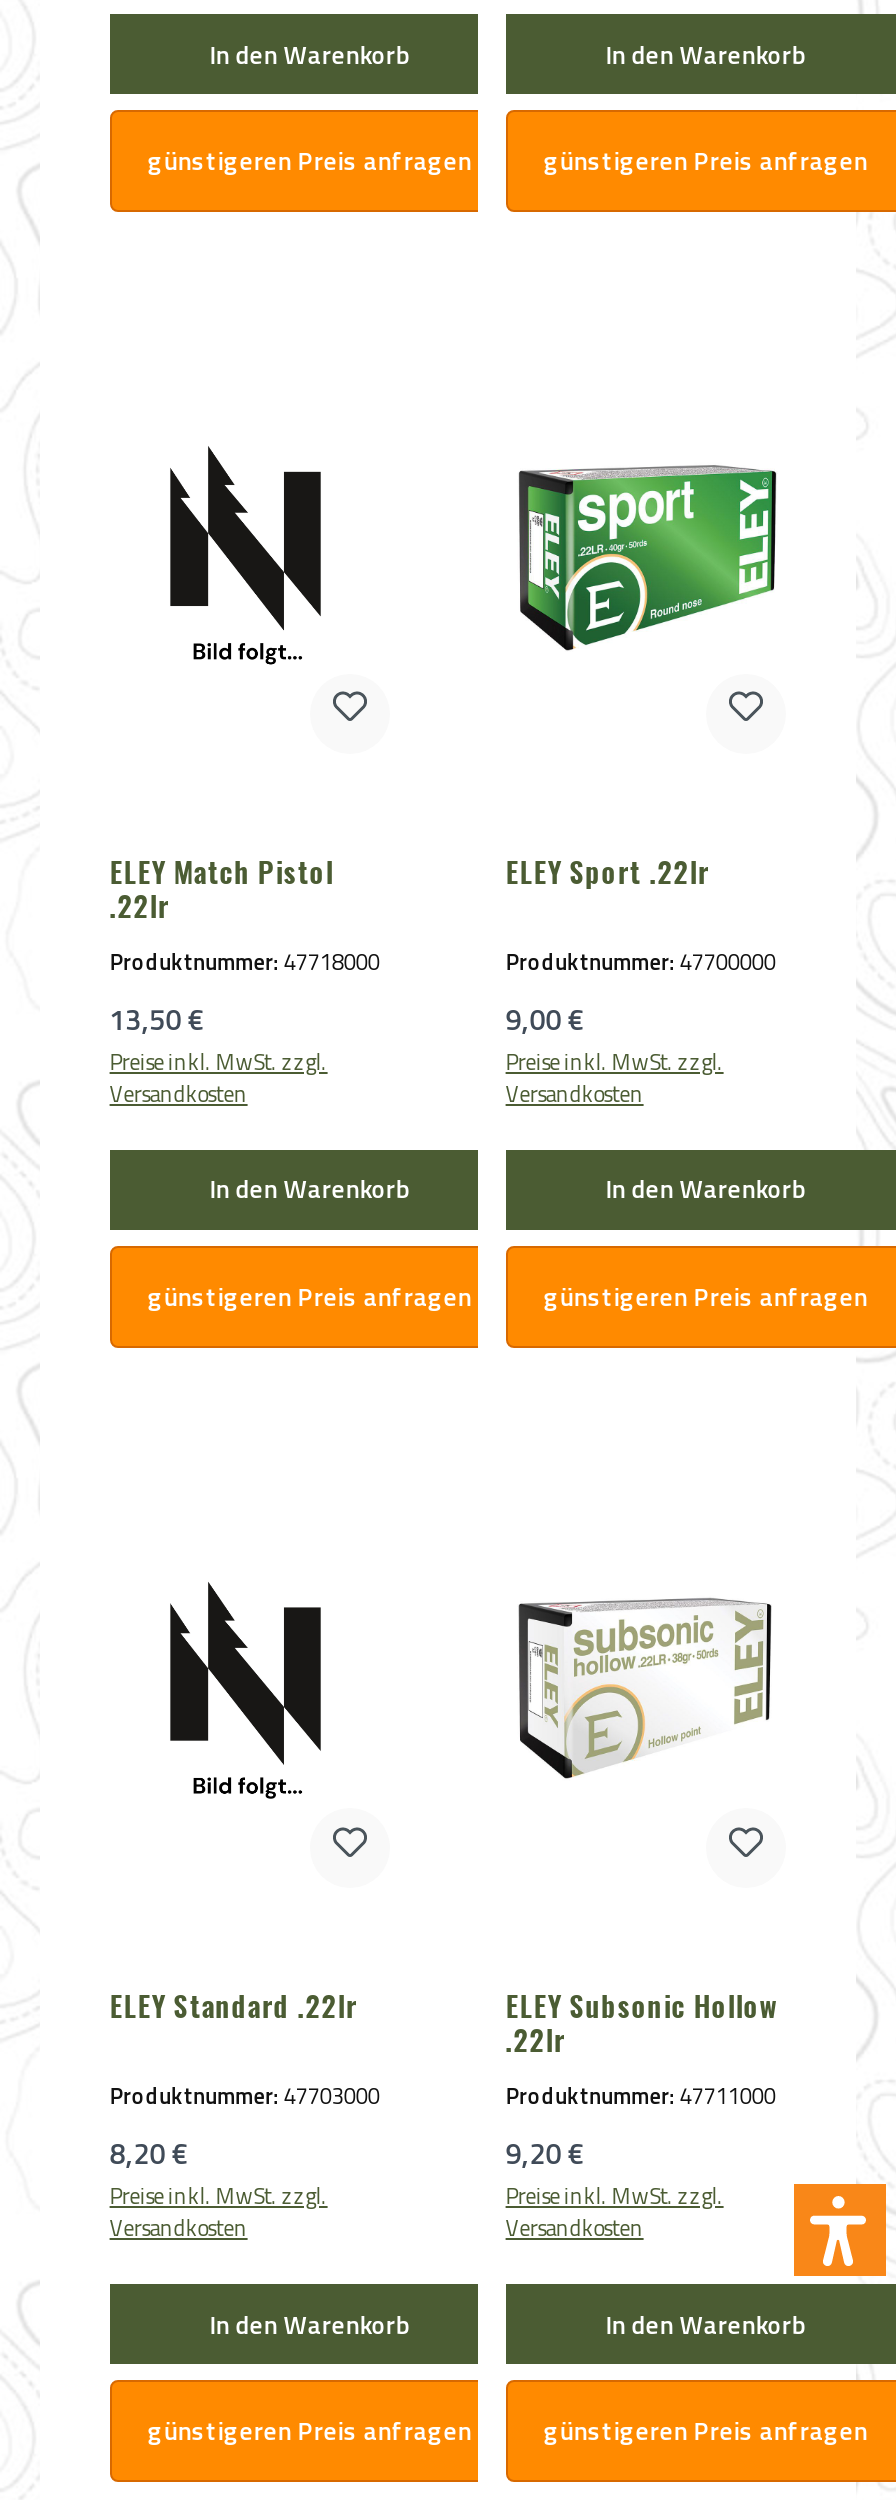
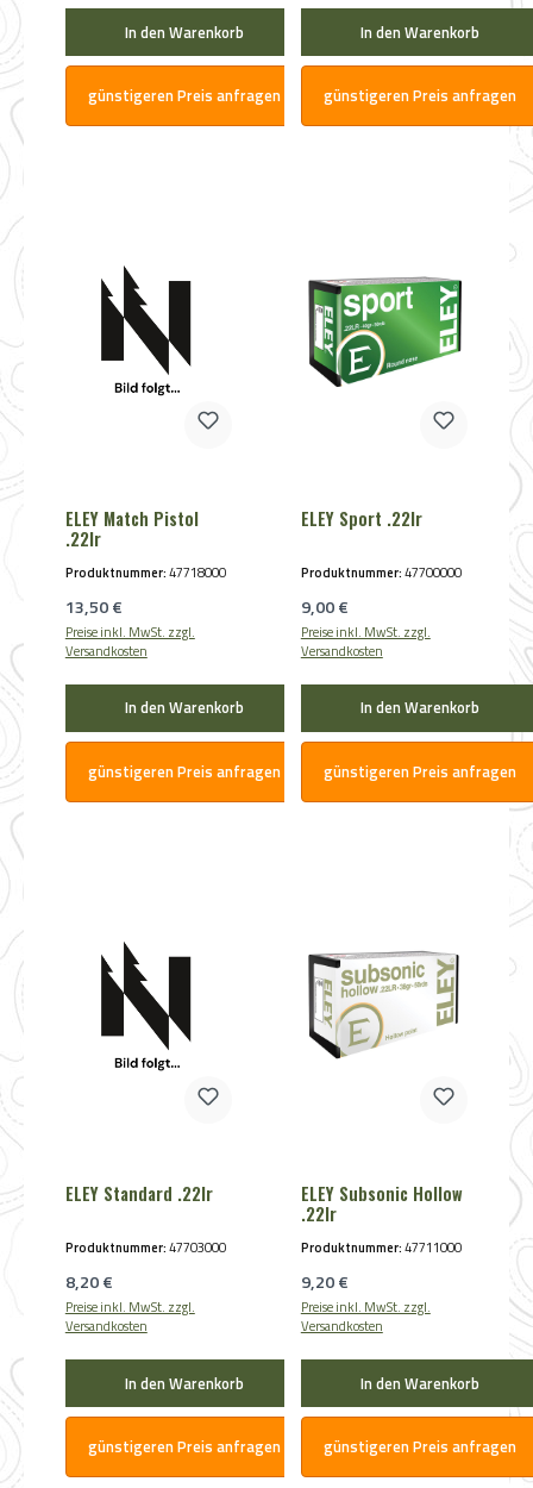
[792,2182,888,2278] [image] -> none

